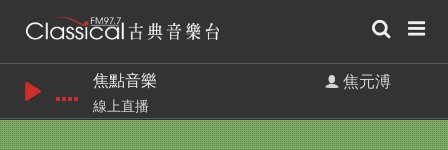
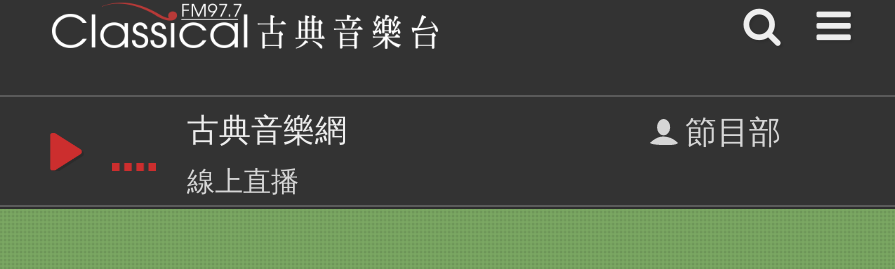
[93,72,390,89] 焦點音樂 | 焦元溥 -> [187,113,781,148] 古典音樂網 | 節目部

